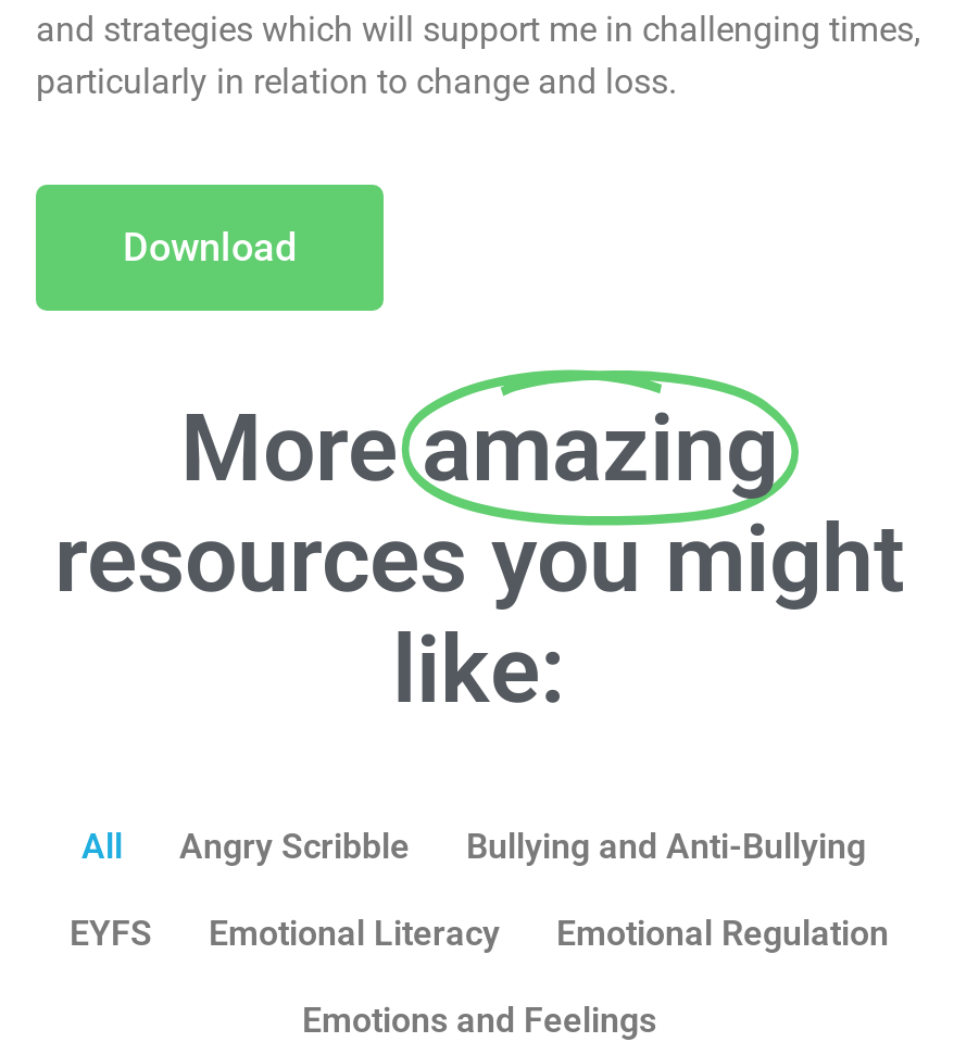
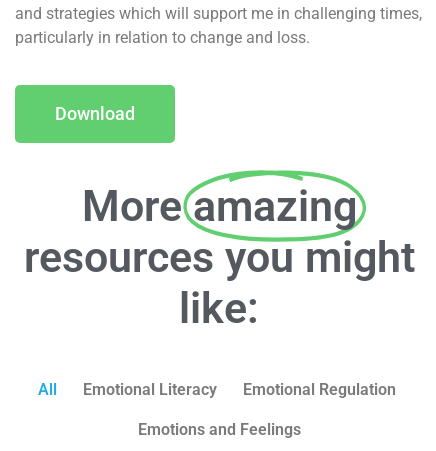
[70,825,866,953] Angry Scribble | Bullying and Anti-Bullying | EYFS -> none

